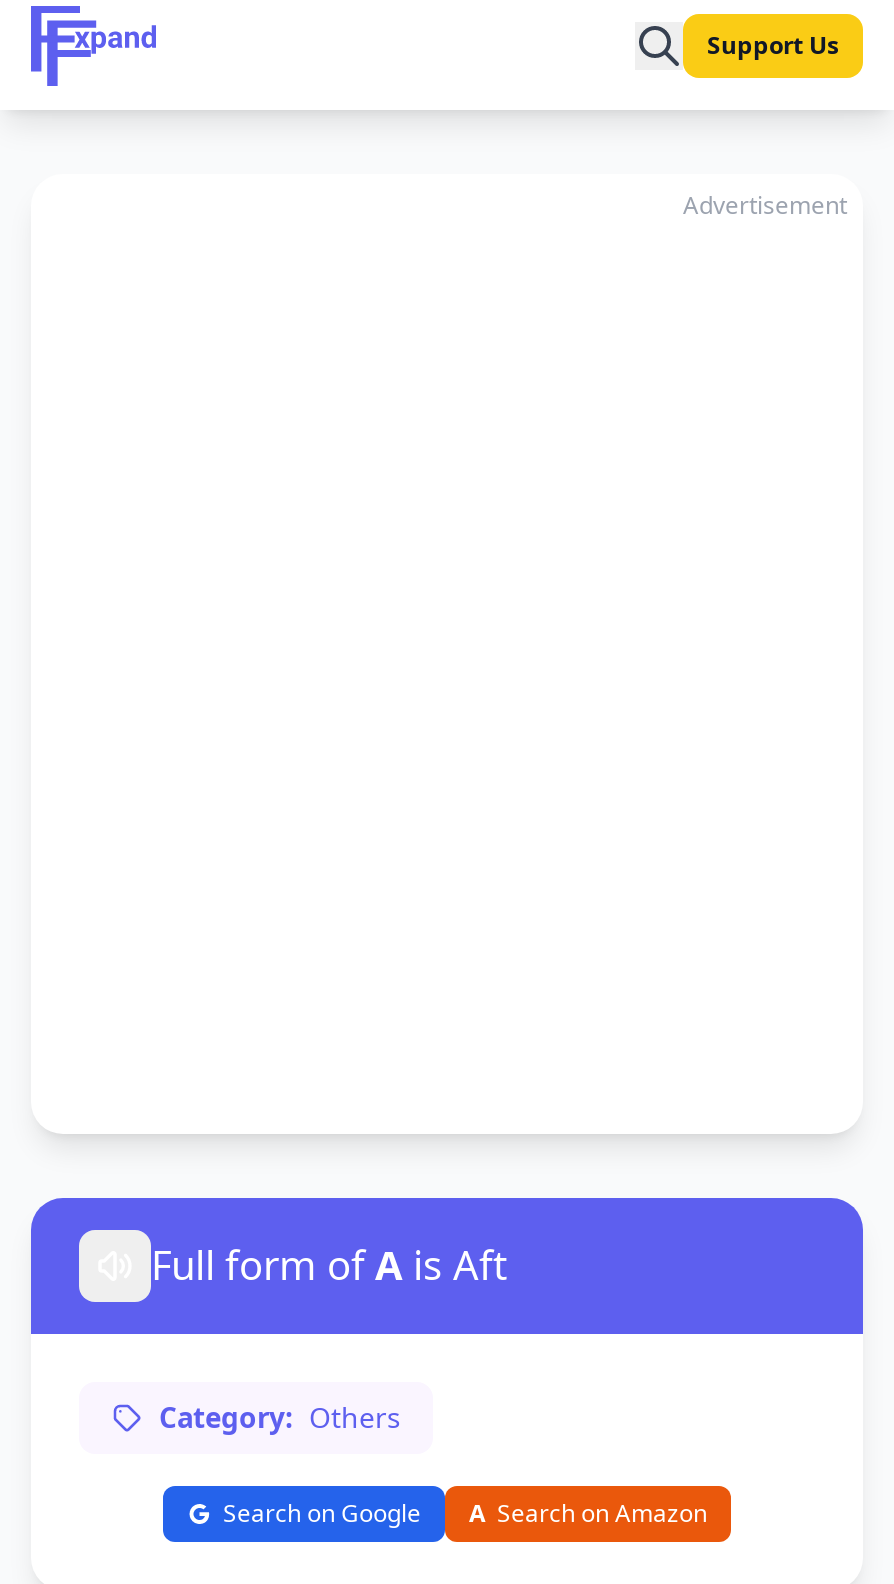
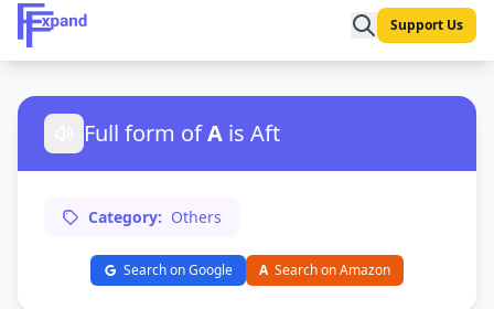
[683,188,847,222] Advertisement -> none

